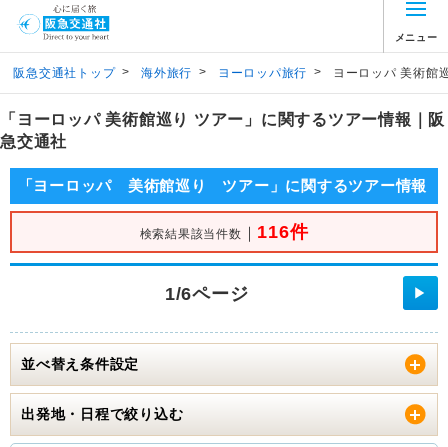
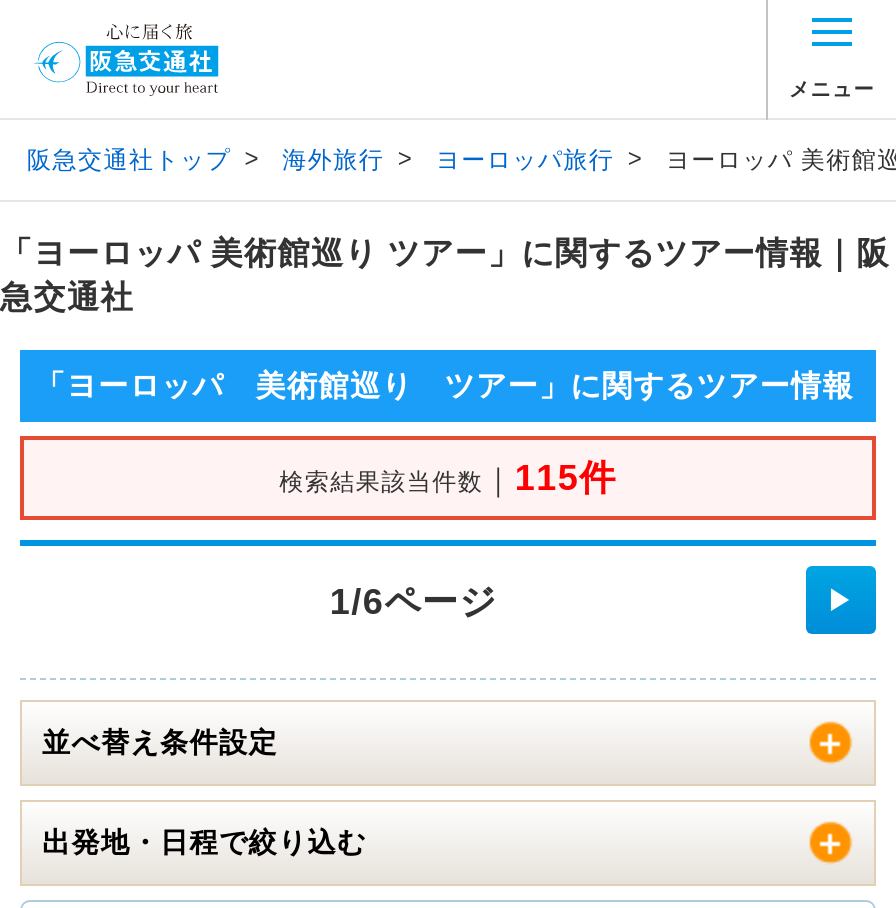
[140,222,308,242] 検索結果該当件数｜116件 -> [279,459,617,499] 検索結果該当件数｜115件

